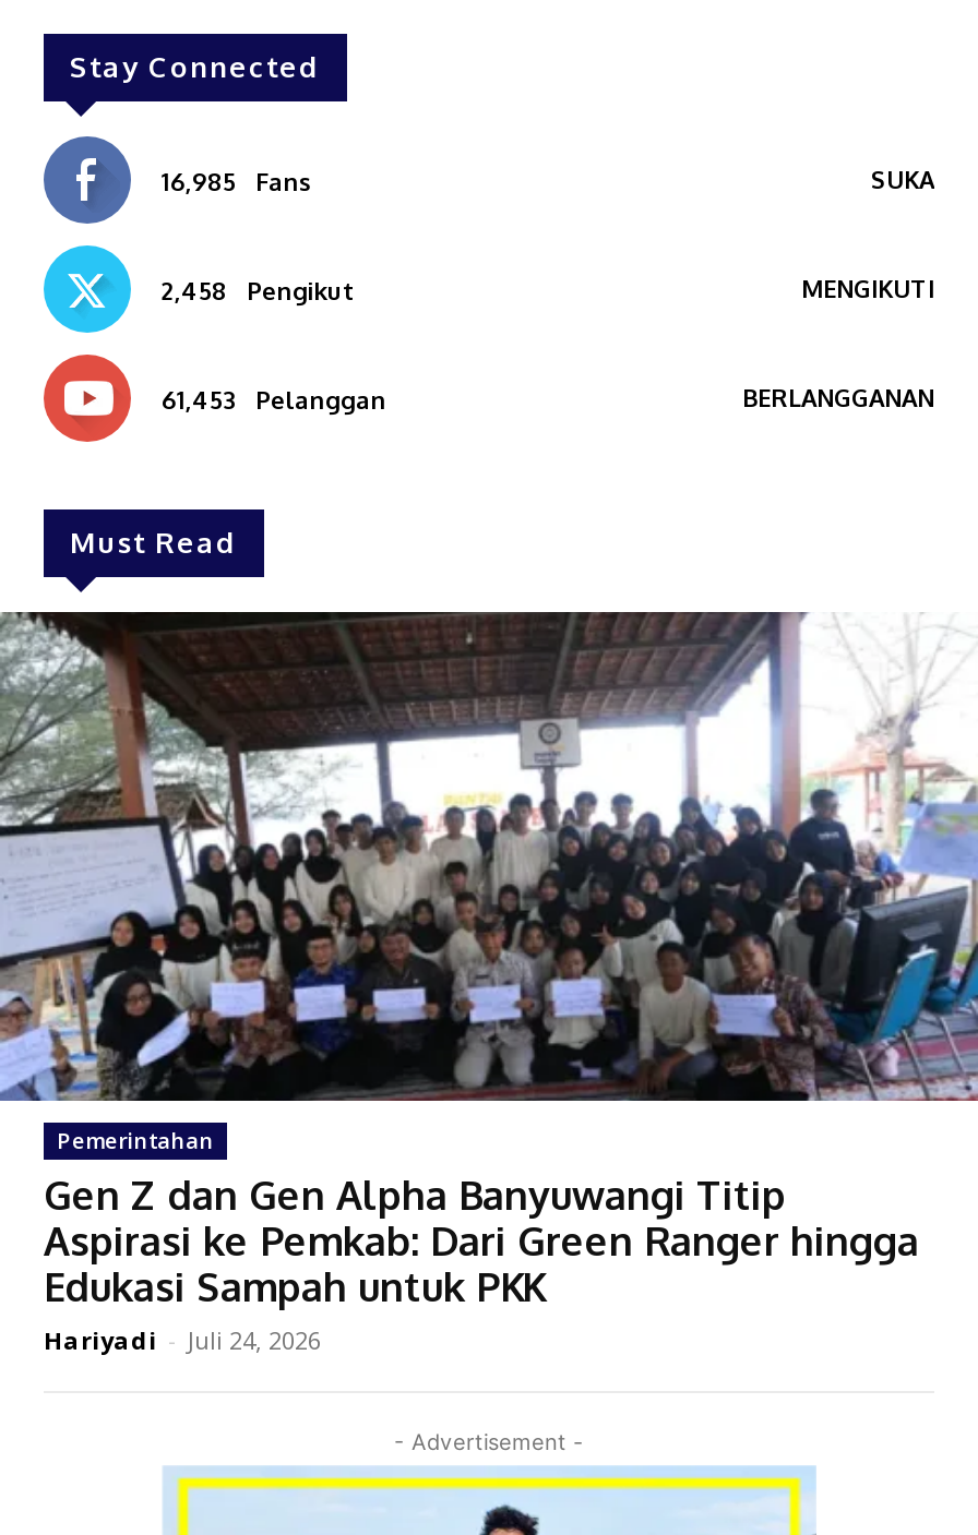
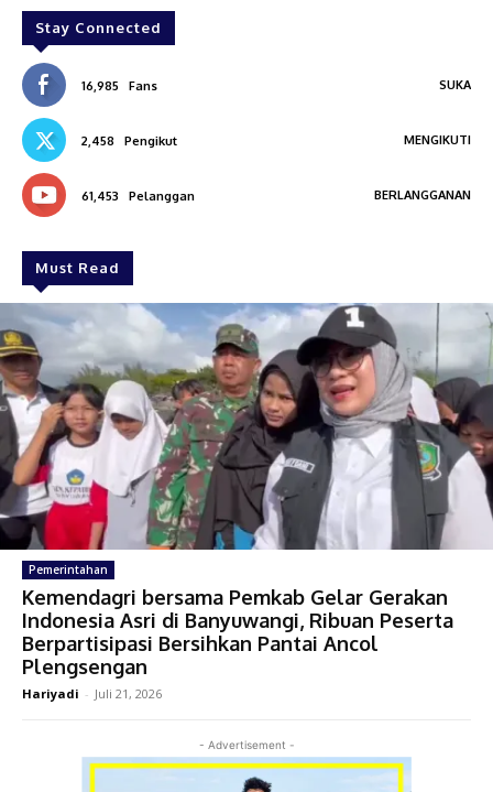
[7,610,971,1356] [image] | Gen Z dan Gen Alpha Banyuwangi Titip | Aspirasi ke Pemkab: Dari Green Ranger hingga | Edukasi Sampah untuk PKK | Hariyadi - Juli 24, 2026 -> [3,303,490,701] [image] | Kemendagri bersama Pemkab Gelar Gerakan | Indonesia Asri di Banyuwangi, Ribuan Peserta | Berpartisipasi Bersihkan Pantai Ancol | Plengsengan | Hariyadi - Juli 21, 2026

